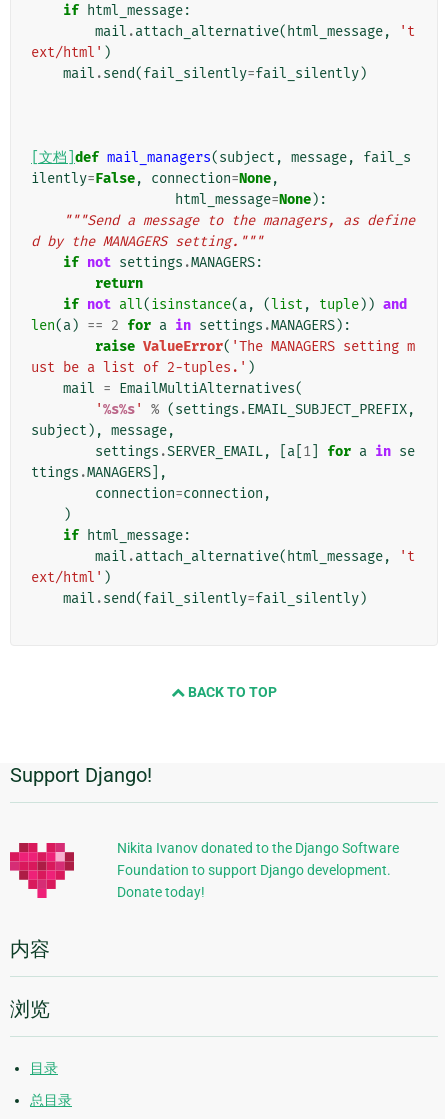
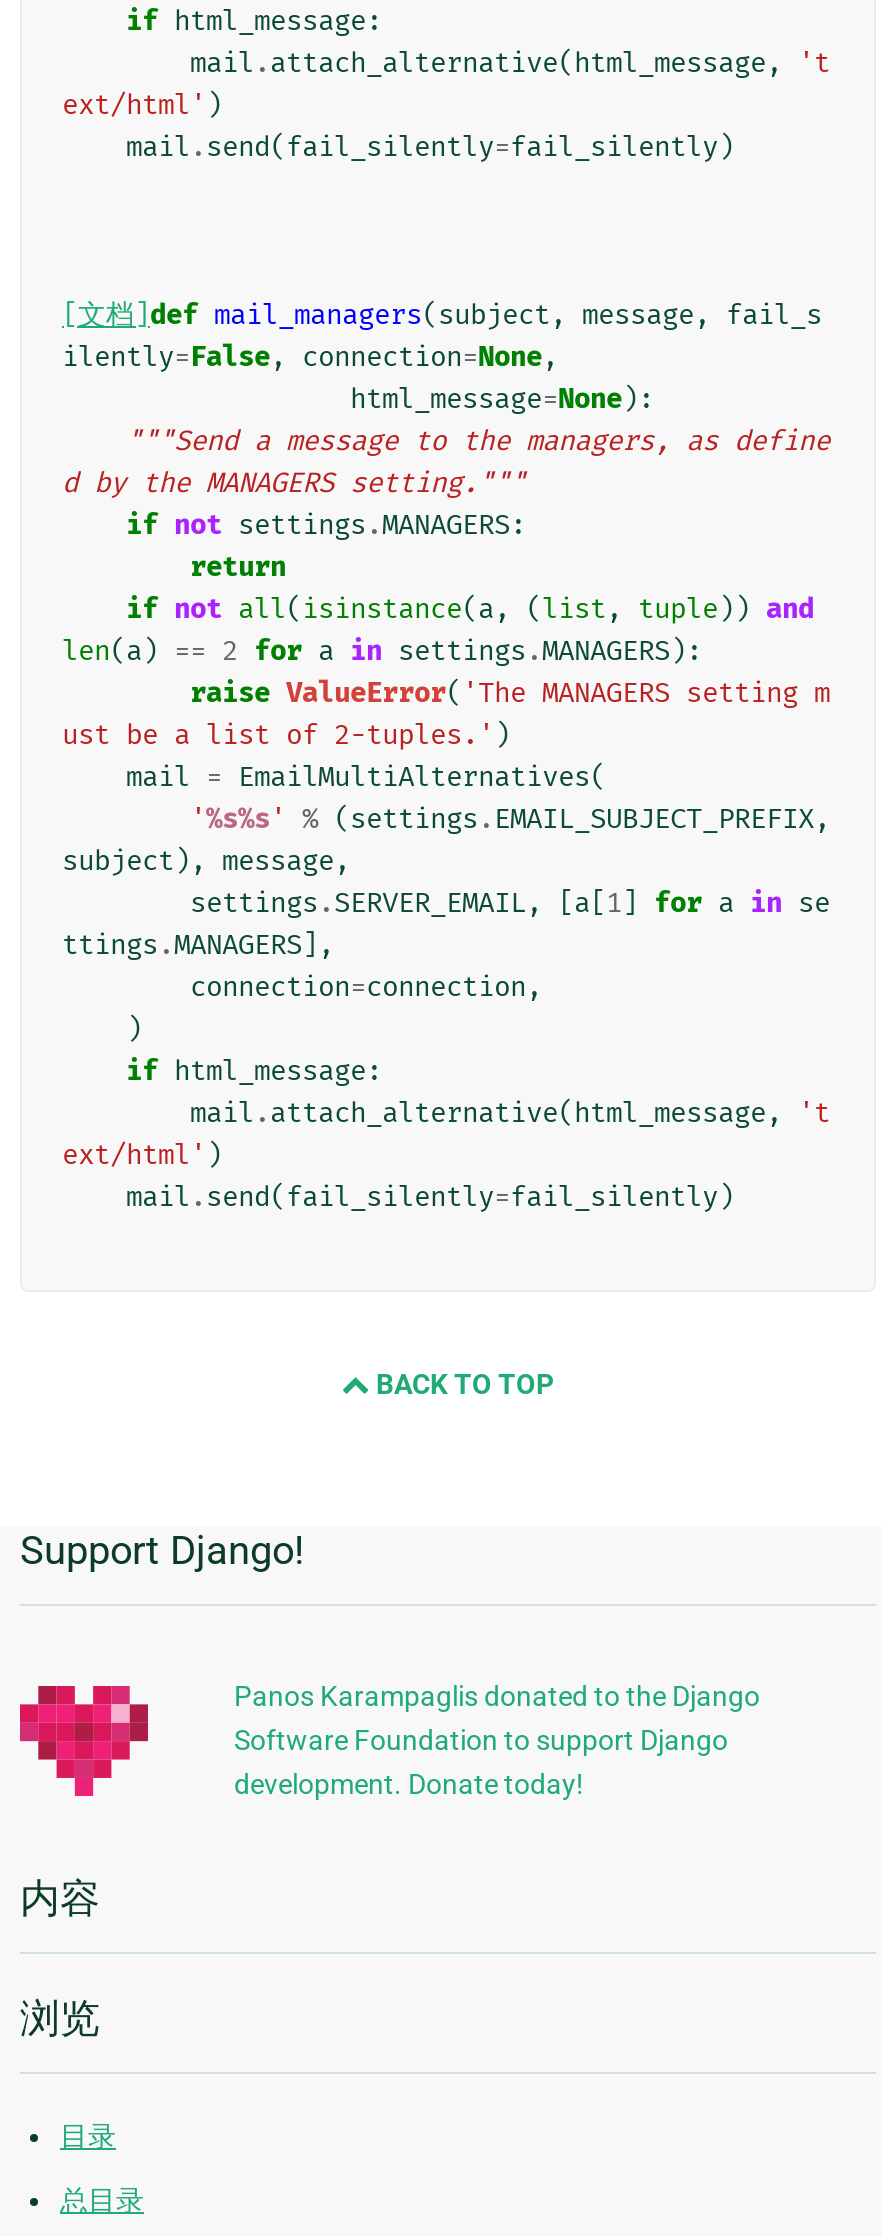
[117,840,399,900] Nikita Ivanov donated to the Django Software | Foundation to support Django development. | Donate today! -> [234,1681,760,1801] Panos Karampaglis donated to the Django | Software Foundation to support Django | development. Donate today!

